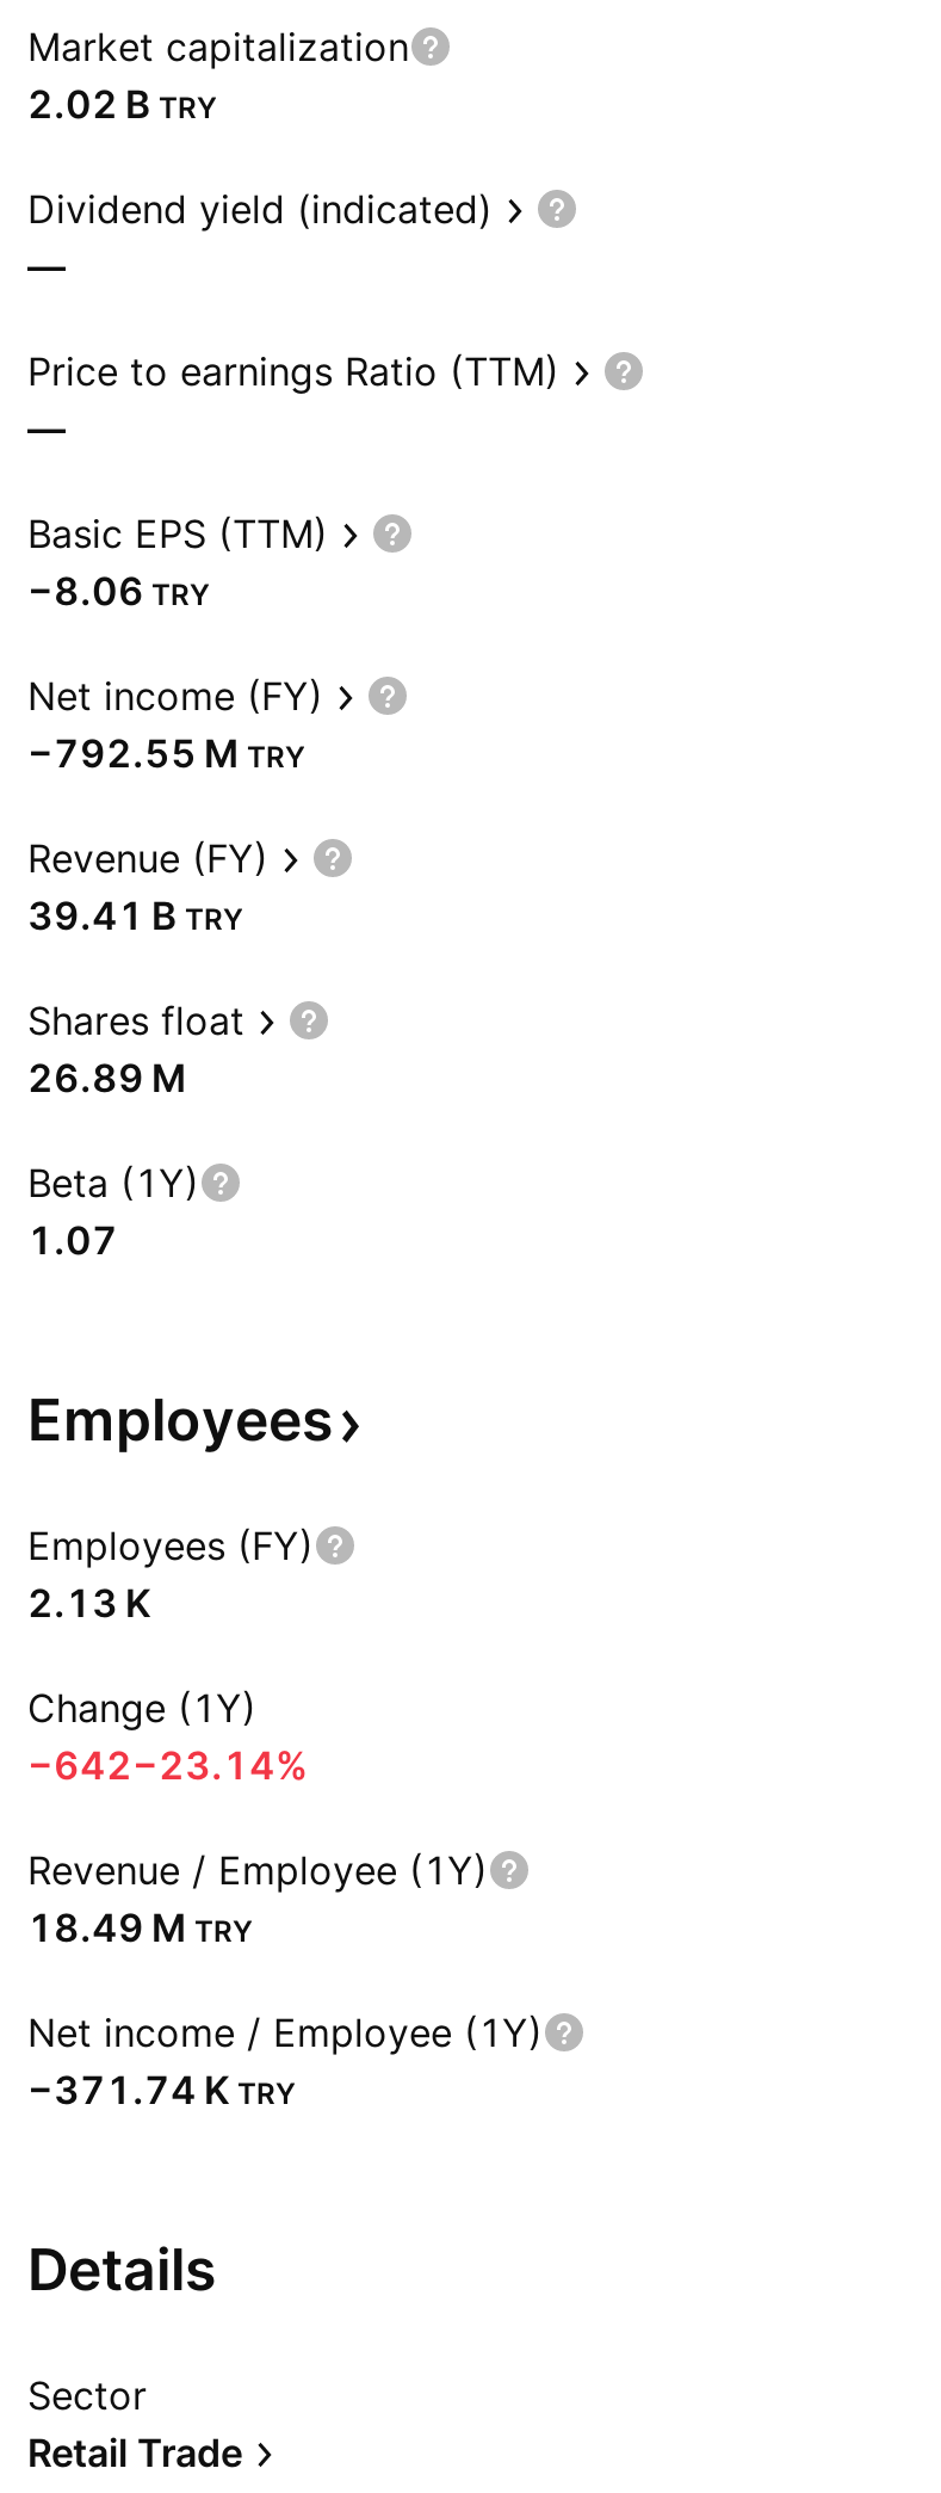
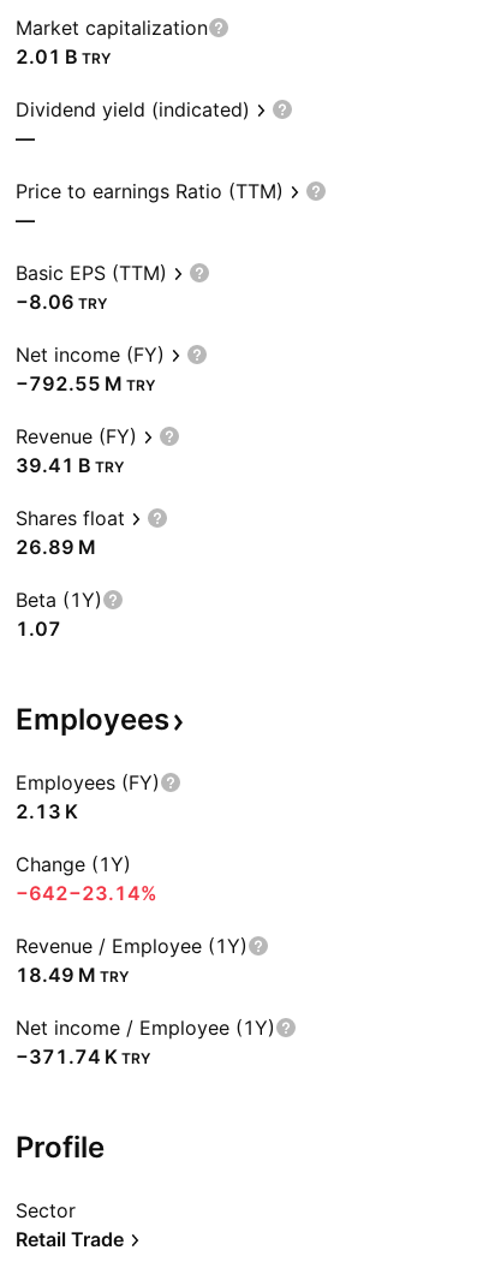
[27,80,216,128] 2.02 B TRY -> [16,44,111,69] 2.01 B TRY
[27,2235,216,2304] Details -> [16,1130,105,1165] Profile

